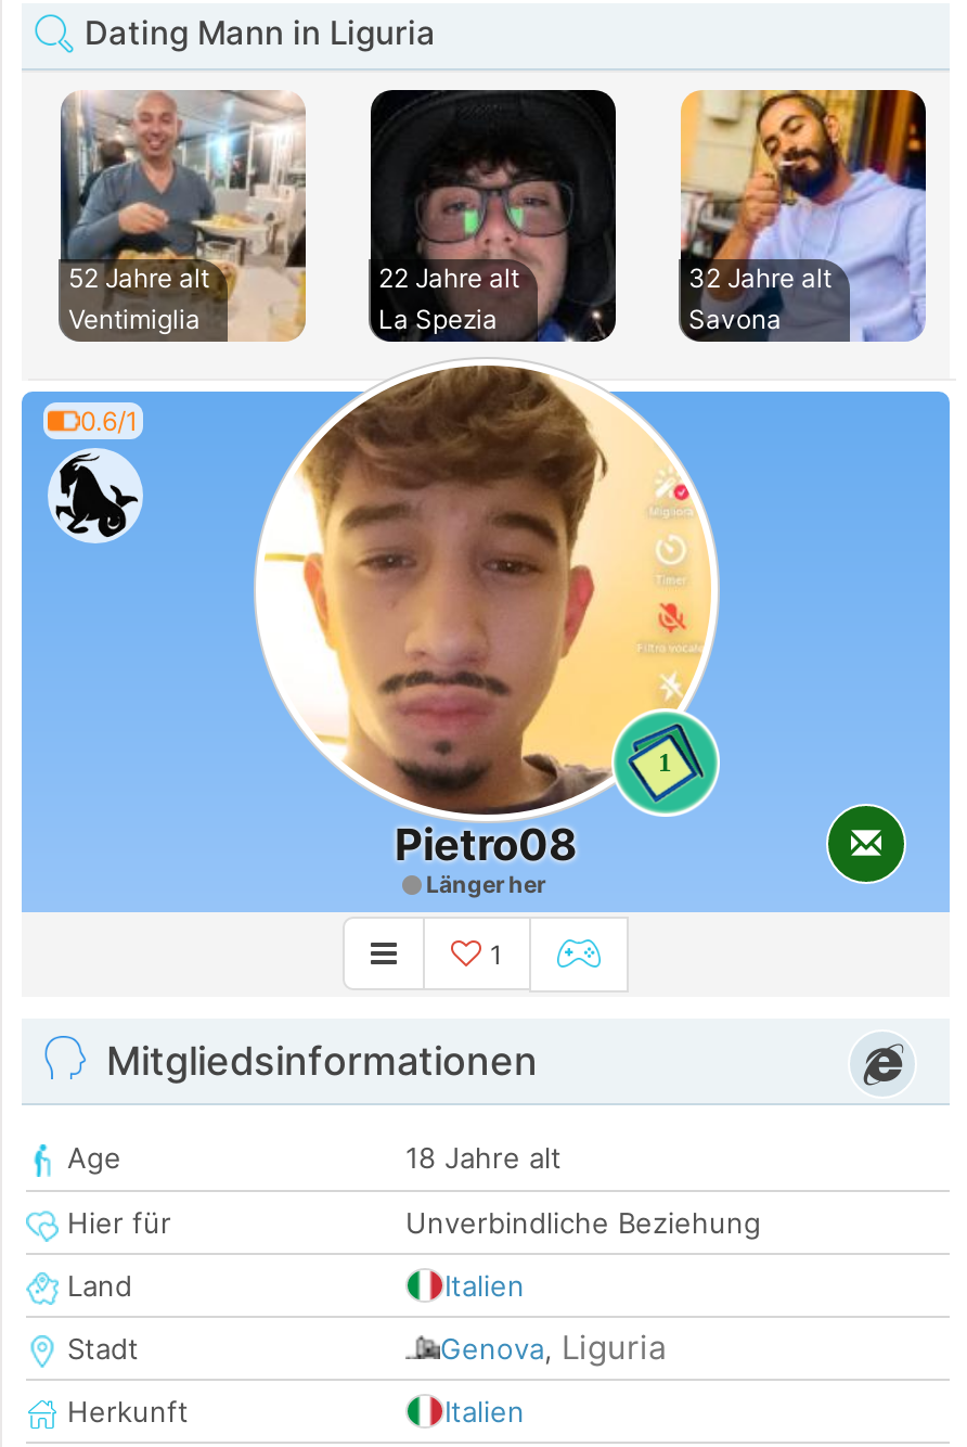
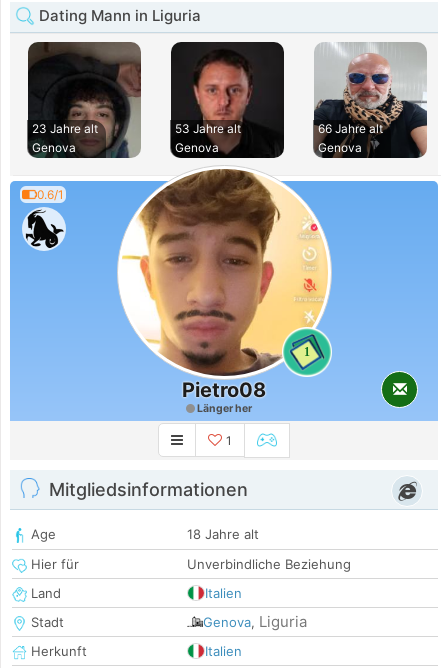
[61,90,306,342] [image] | 52 Jahre alt | Ventimiglia -> [28,41,142,159] [image] | 23 Jahre alt | Genova
[681,88,928,344] [image] | 32 Jahre alt | Savona -> [313,42,428,159] [image] | 66 Jahre alt | Genova
[378,129,609,344] [image] | 22 Jahre alt | La Spezia -> [174,59,282,159] [image] | 53 Jahre alt | Genova

